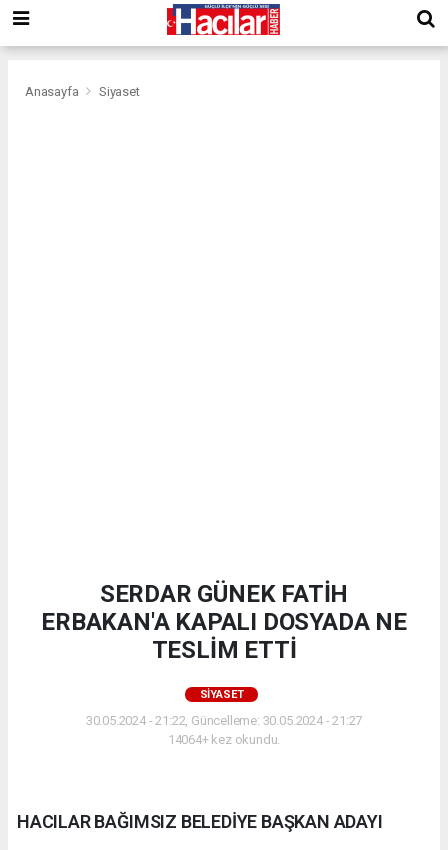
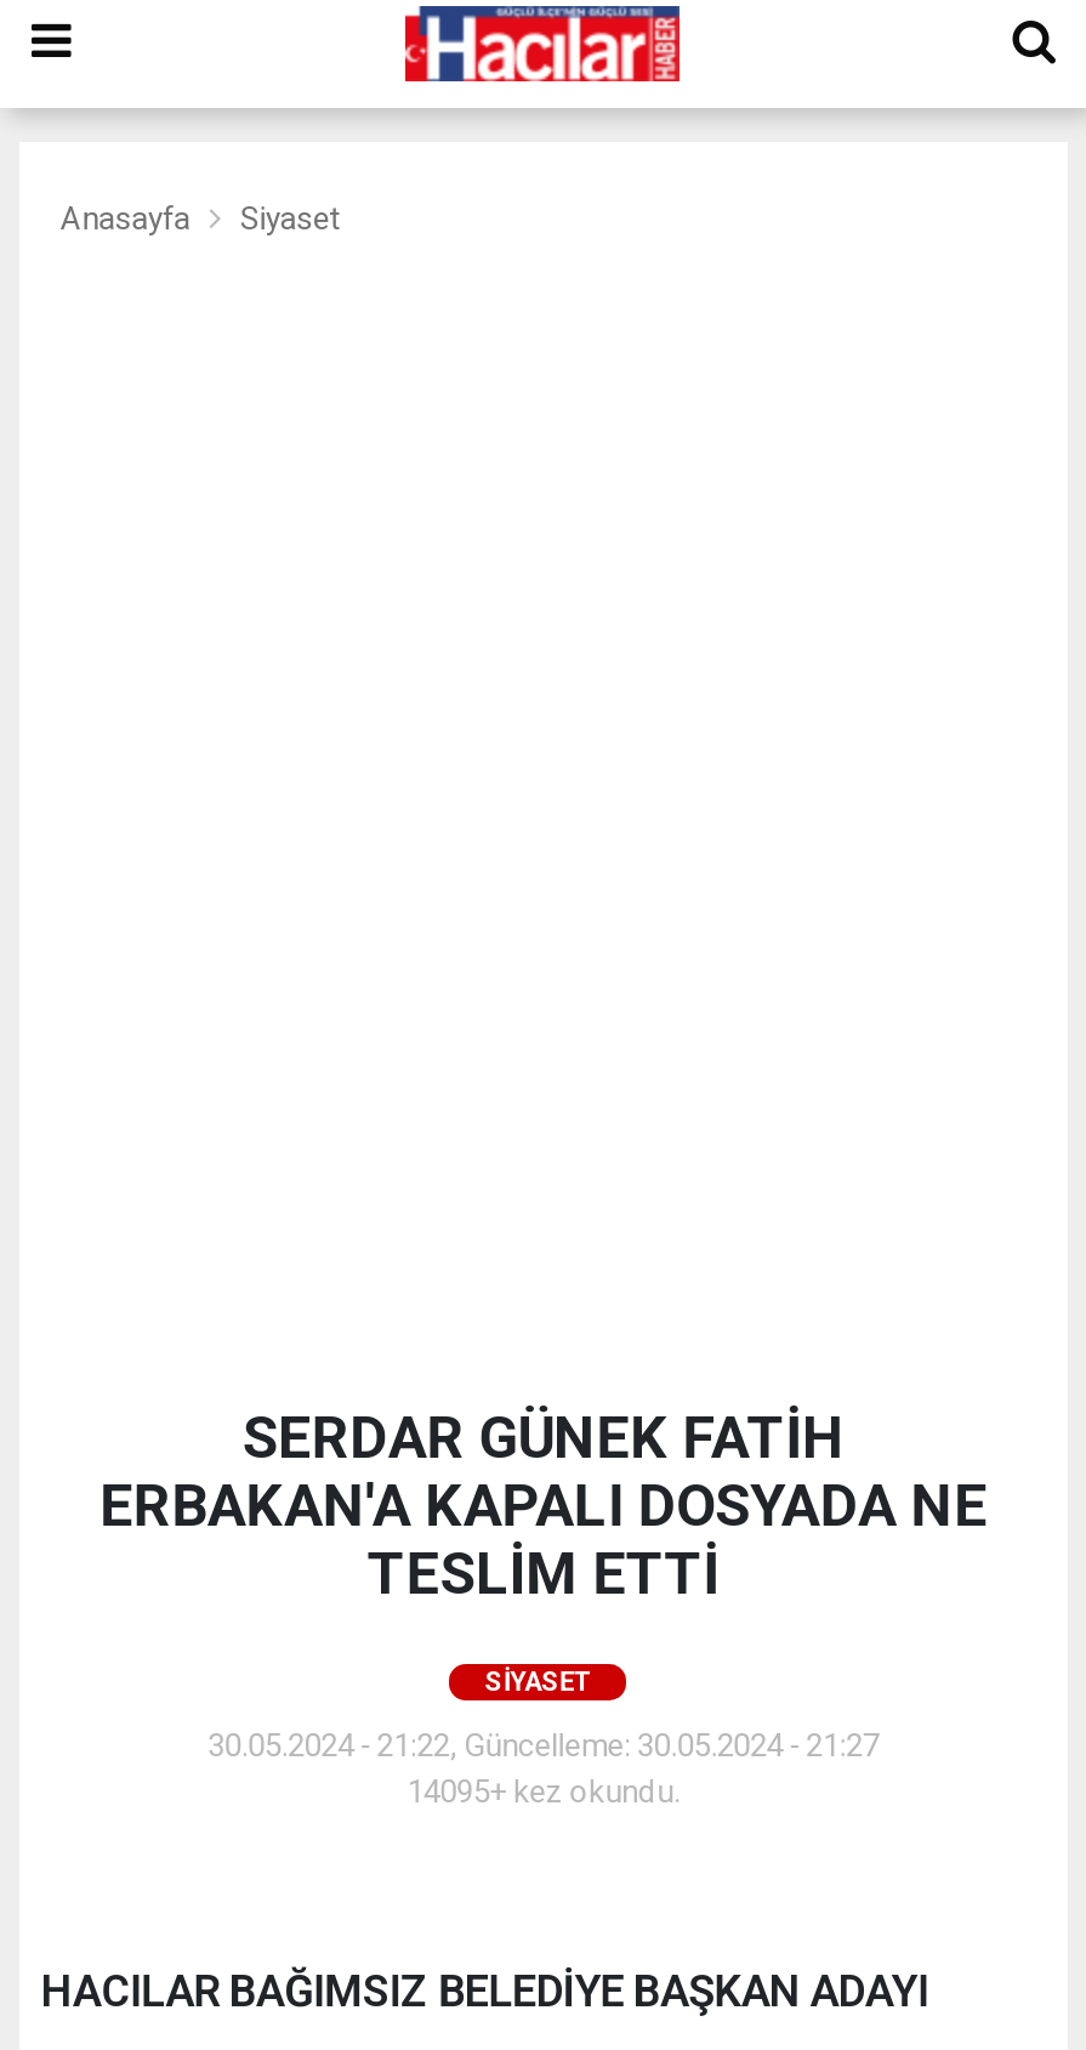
[168,732,280,747] 14064+ kez okundu. -> [407,1773,680,1809] 14095+ kez okundu.

